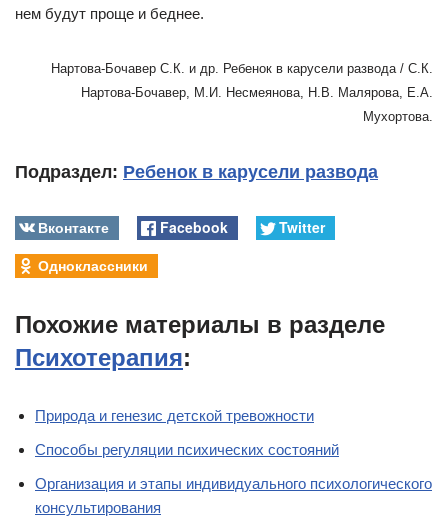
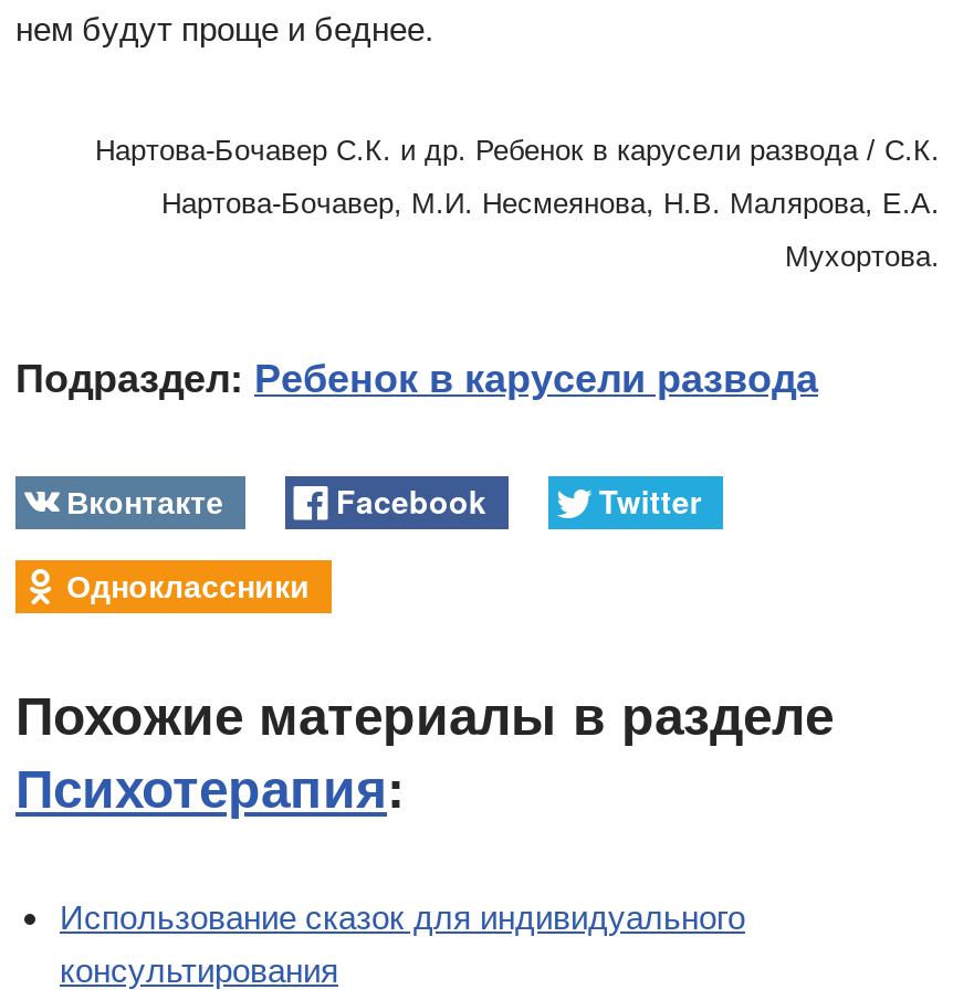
[35,407,432,492] Природа и генезис детской тревожности | Способы регуляции психических состояний | Организация и этапы индивидуального психологического -> [60,899,745,936] Использование сказок для индивидуального

